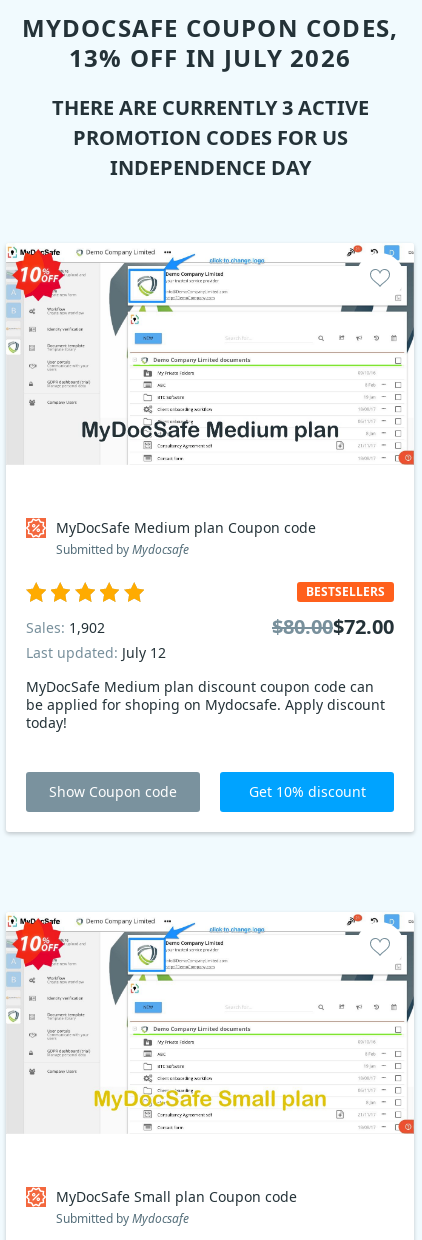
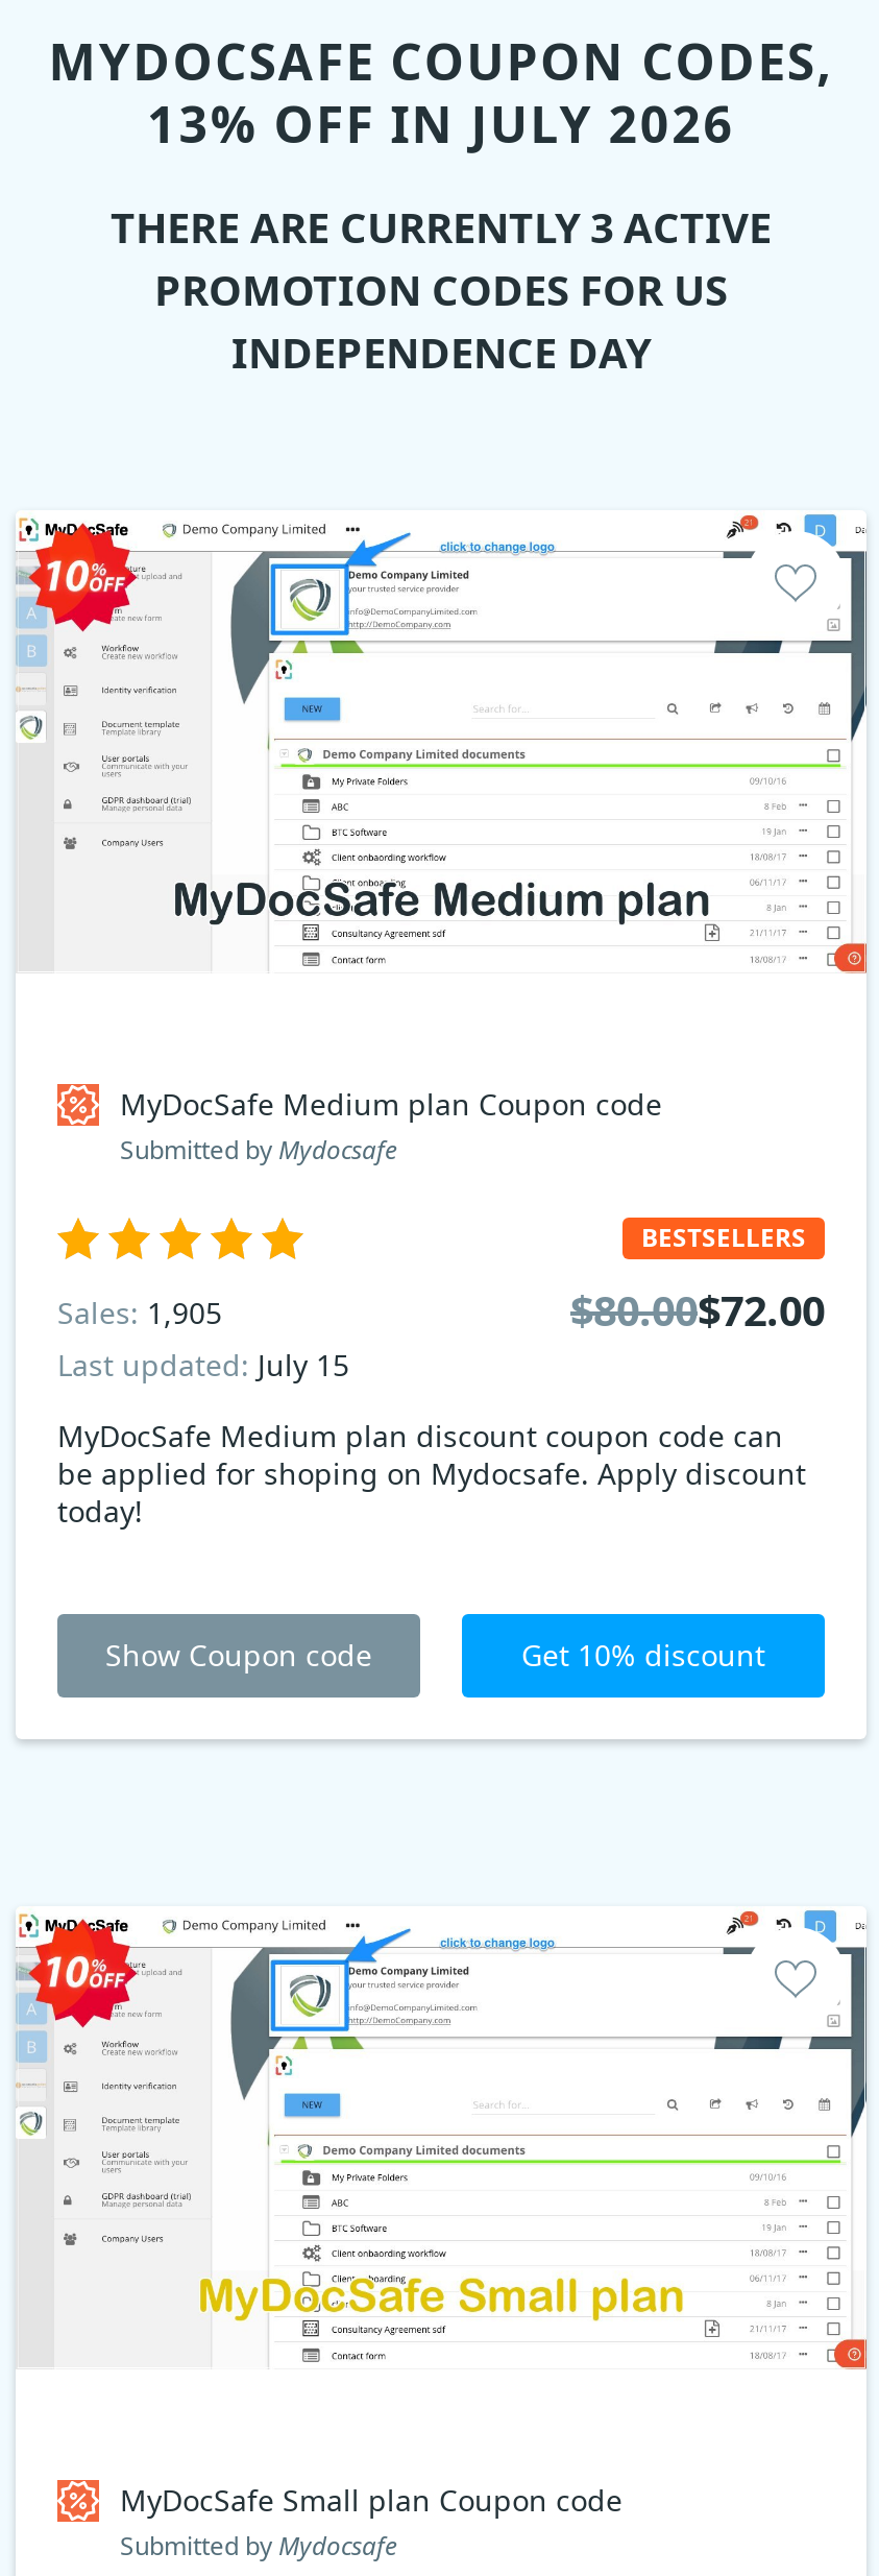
[26,617,105,636] Sales: 1,902 -> [57,1292,222,1331] Sales: 1,905
[26,643,166,662] Last updated: July 12 -> [57,1345,349,1385] Last updated: July 15

